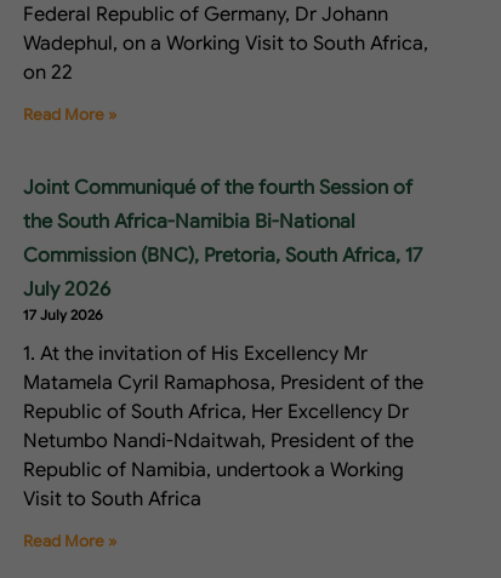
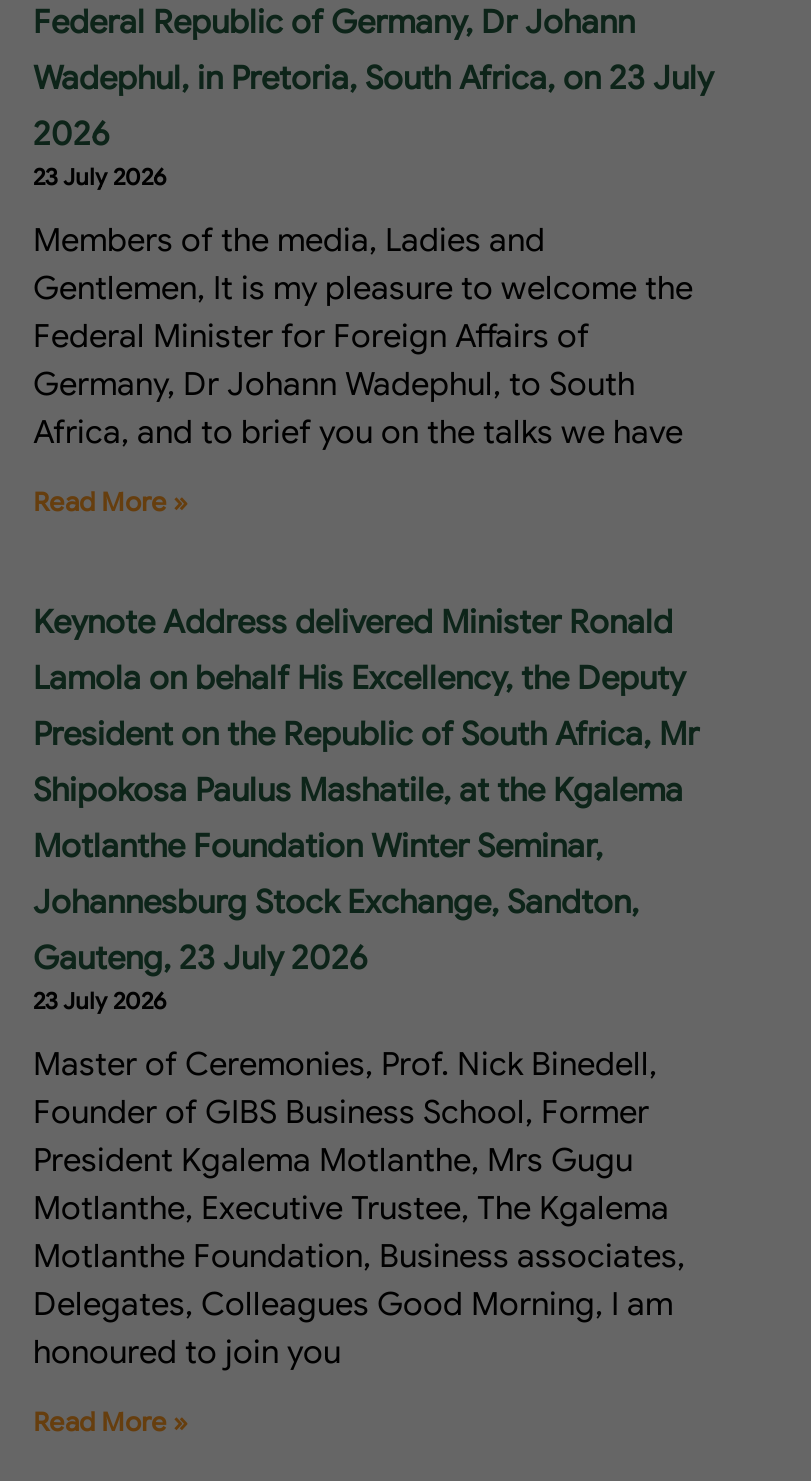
[23,31,428,84] Wadephul, on a Working Visit to South Africa, | on 22 -> [33,59,713,453] Wadephul, in Pretoria, South Africa, on 23 July | 2026 | 23 July 2026 | Members of the media, Ladies and | Gentlemen, It is my pleasure to welcome the | Federal Minister for Foreign Affairs of | Germany, Dr Johann Wadephul, to South | Africa, and to brief you on the talks we have
[23,175,422,323] Joint Communiqué of the fourth Session of | the South Africa-Namibia Bi-National | Commission (BNC), Pretoria, South Africa, 17 | July 2026 | 17 July 2026 -> [33,603,699,1015] Keynote Address delivered Minister Ronald | Lamola on behalf His Excellency, the Deputy | President on the Republic of South Africa, Mr | Shipokosa Paulus Mashatile, at the Kgalema | Motlanthe Foundation Winter Seminar, | Johannesburg Stock Exchange, Sandton, | Gauteng, 23 July 2026 | 23 July 2026
[23,341,423,511] 1. At the invitation of His Excellency Mr | Matamela Cyril Ramaphosa, President of the | Republic of South Africa, Her Excellency Dr | Netumbo Nandi-Ndaitwah, President of the | Republic of Namibia, undertook a Working | Visit to South Africa -> [33,1045,685,1373] Master of Ceremonies, Prof. Nick Binedell, | Founder of GIBS Business School, Former | President Kgalema Motlanthe, Mrs Gugu | Motlanthe, Executive Trustee, The Kgalema | Motlanthe Foundation, Business associates, | Delegates, Colleagues Good Morning, I am | honoured to join you

